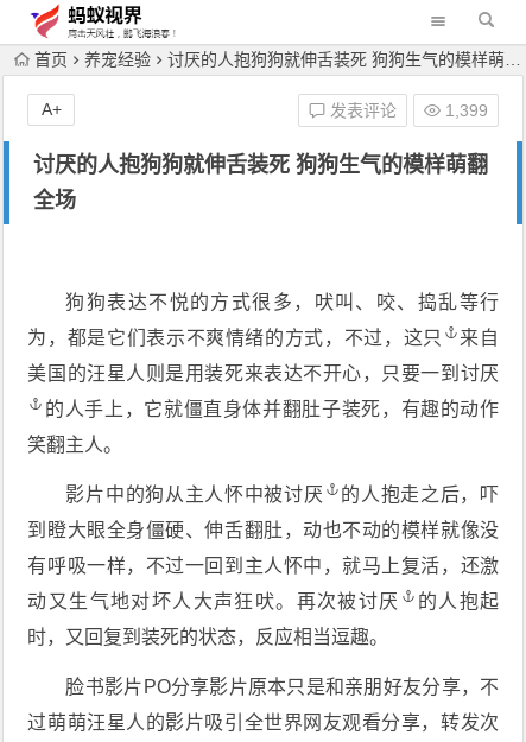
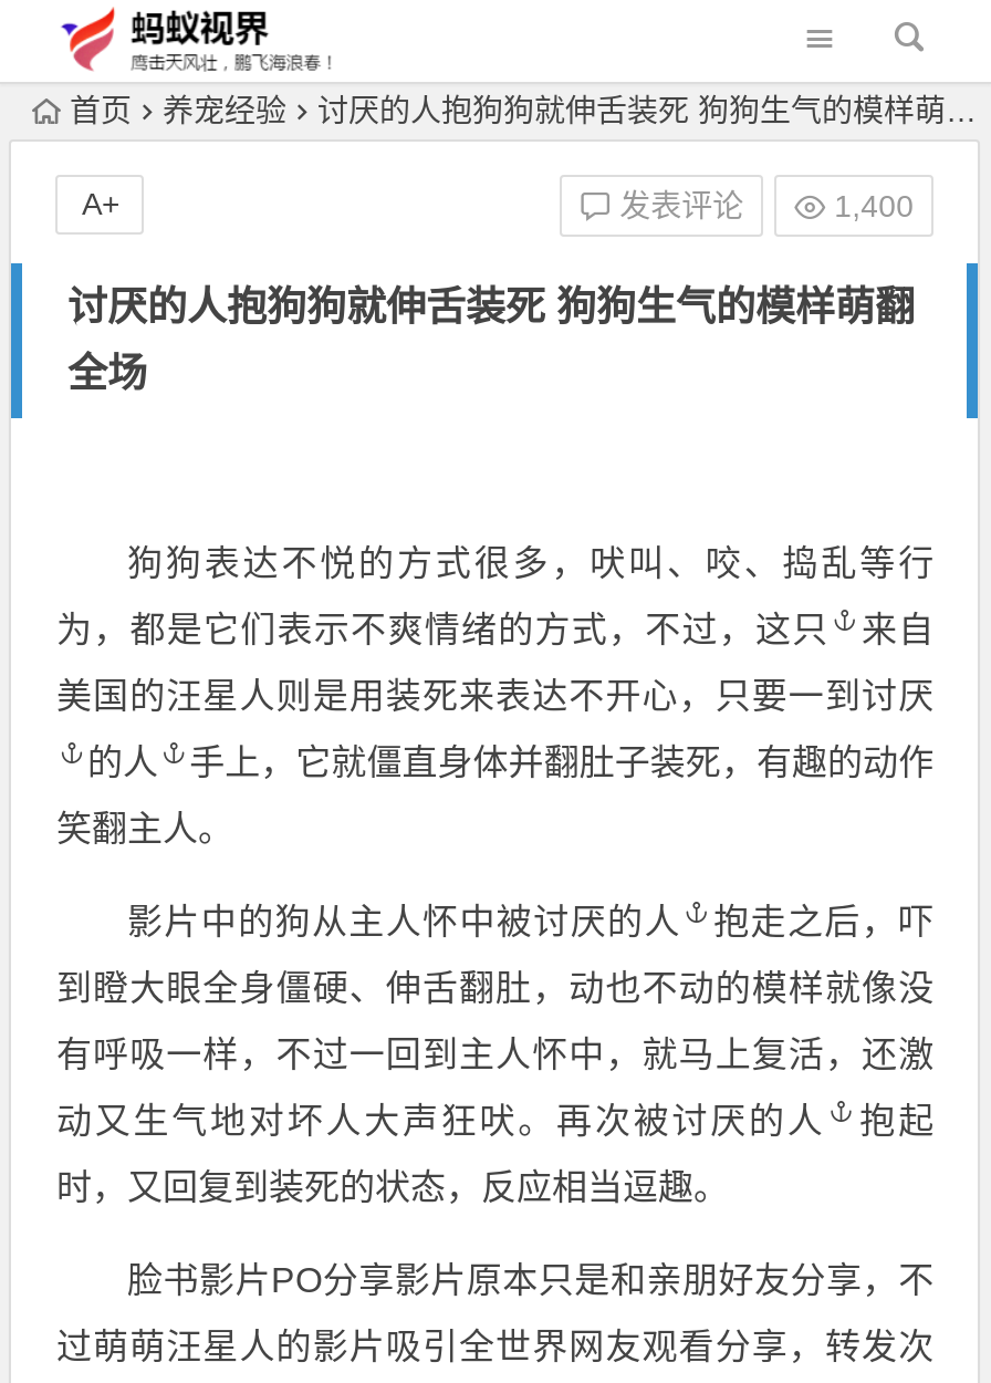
[441,101,488,120] 1,399 -> [825,188,914,223] 1,400

